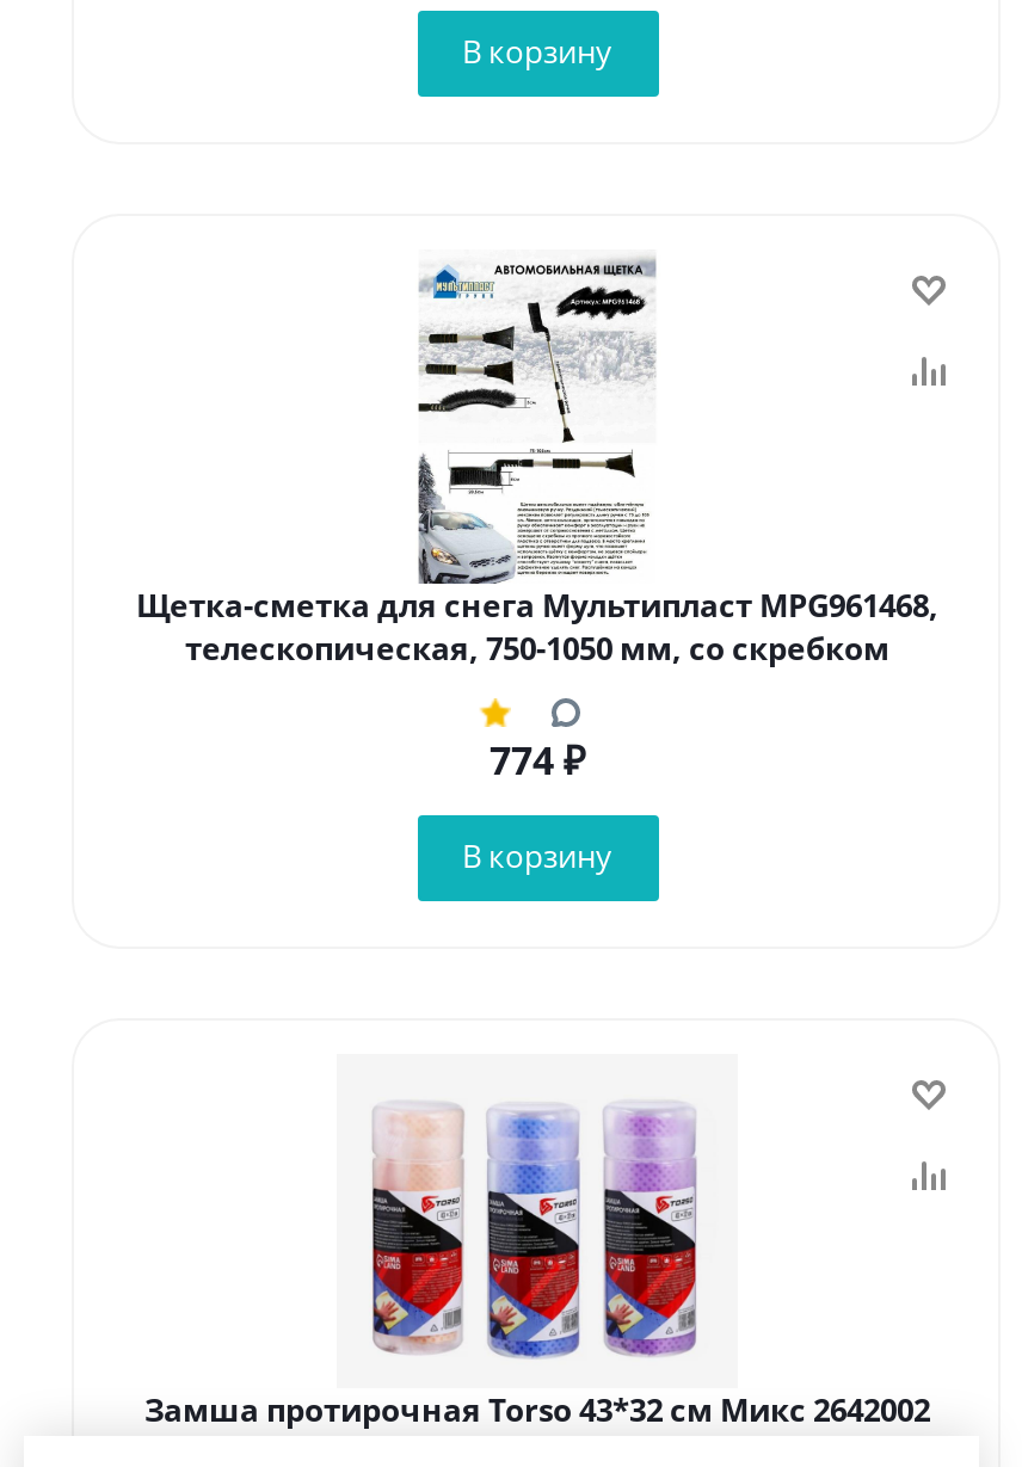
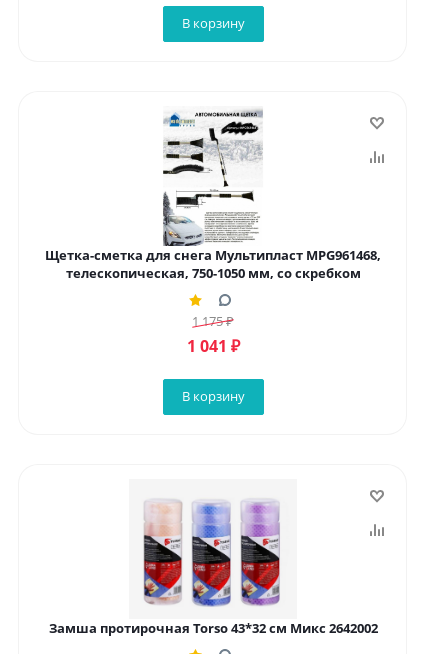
[490,734,585,787] 774 ₽ -> [186,312,239,357] 1 175₽ | 1 041 ₽

